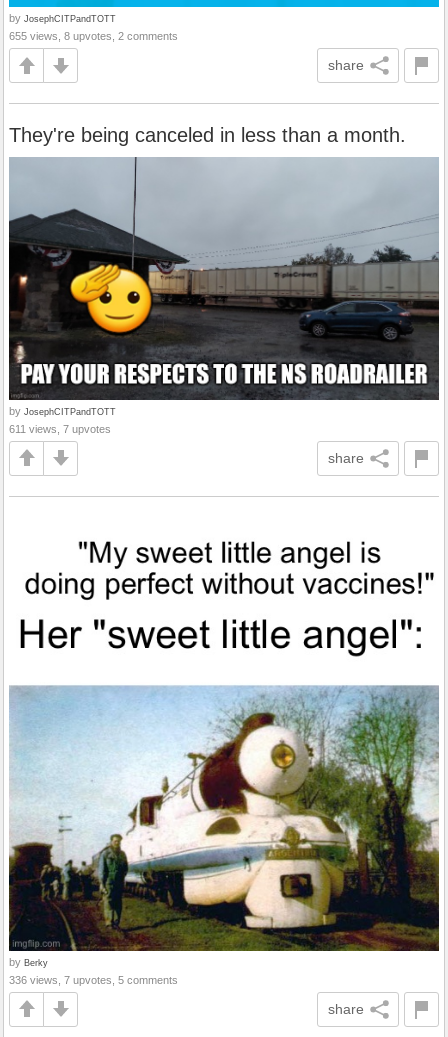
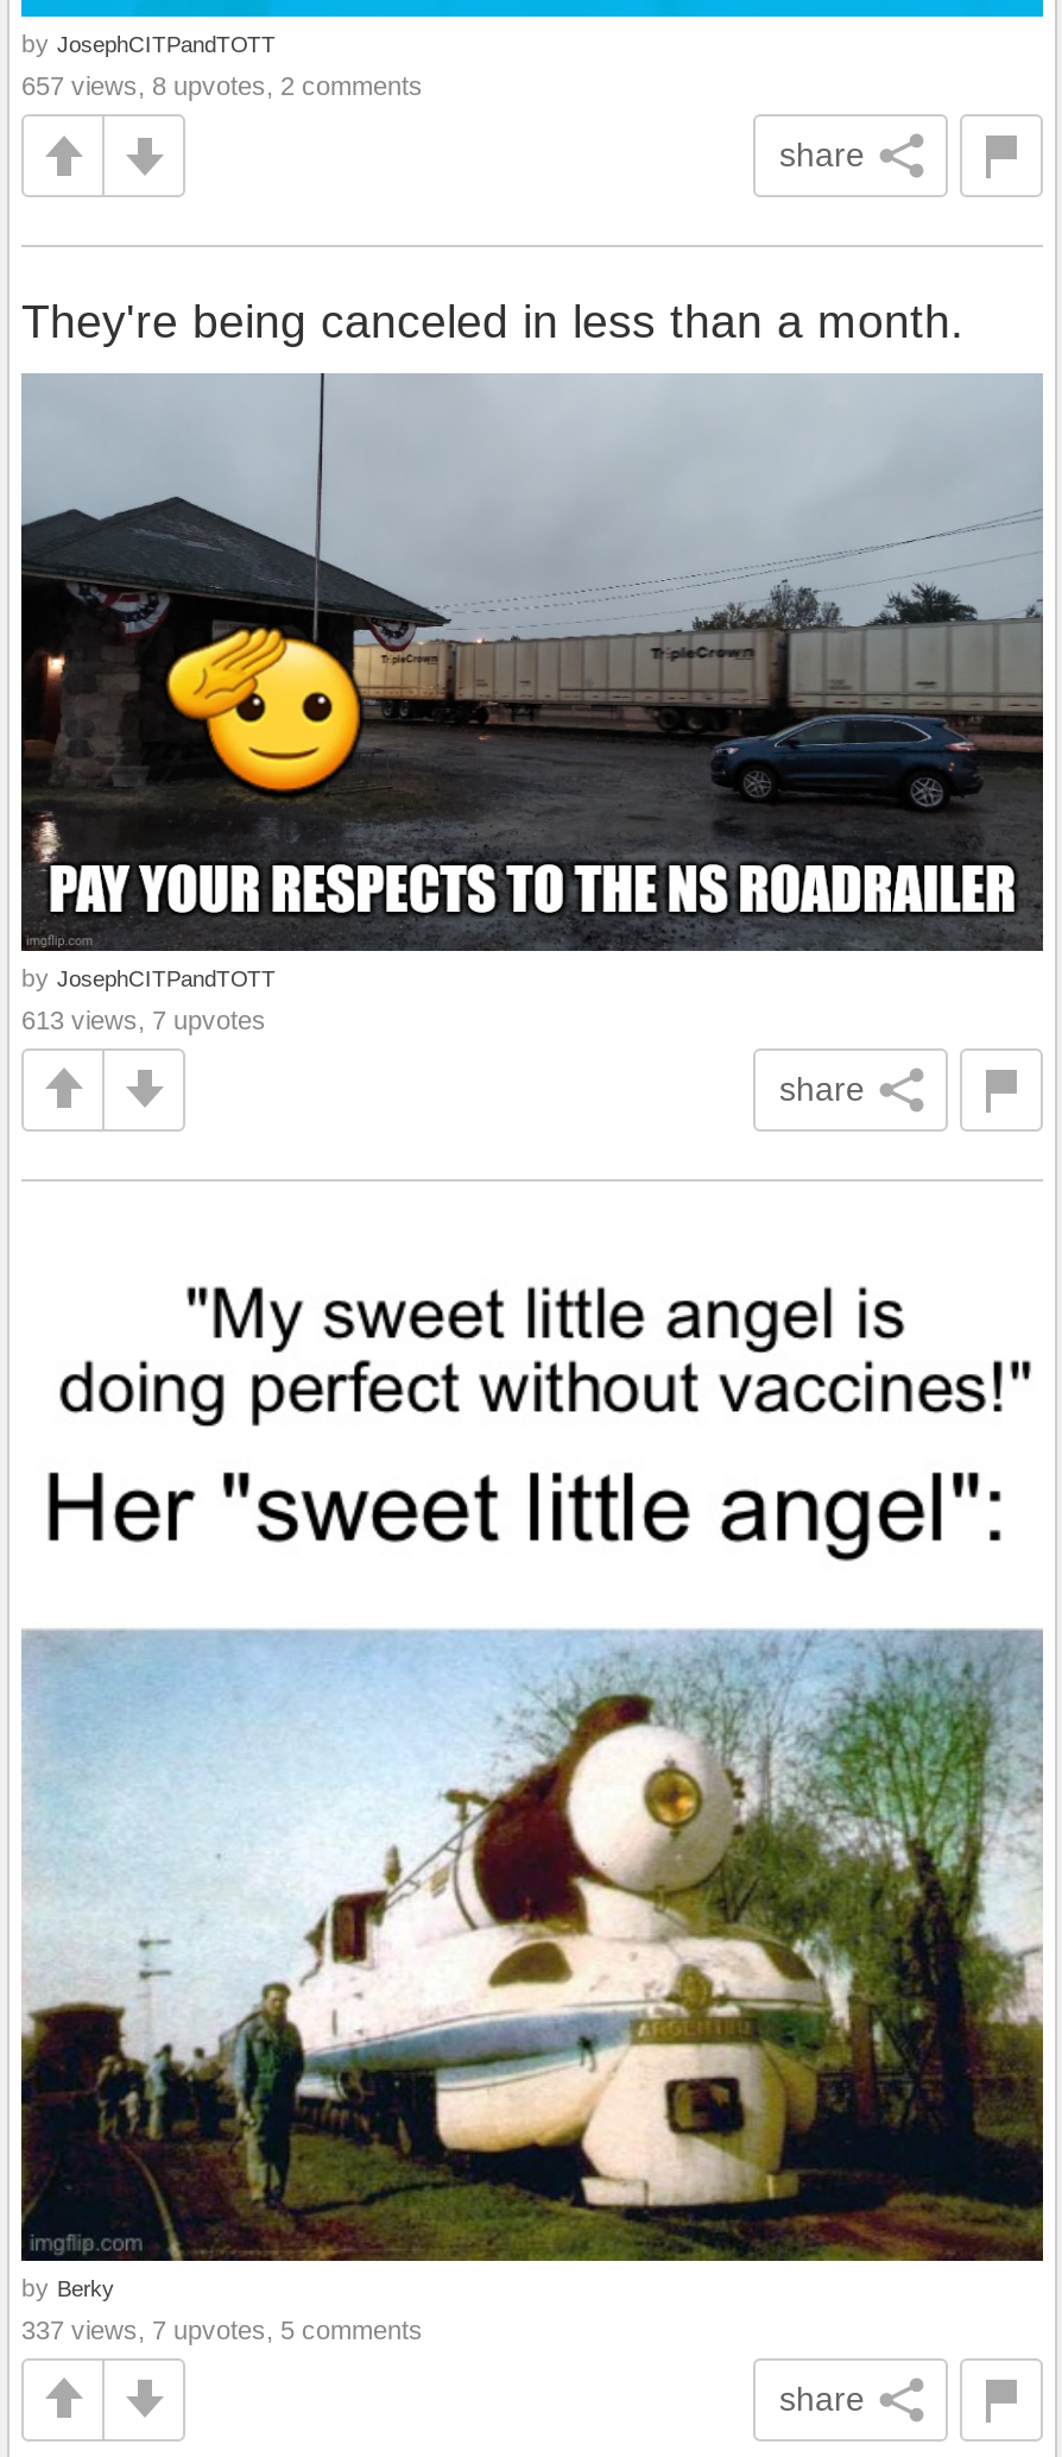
[9,30,178,42] 655 views, 8 upvotes, 2 comments -> [21,72,423,100] 657 views, 8 upvotes, 2 comments
[9,423,111,435] 611 views, 7 upvotes -> [21,1005,266,1033] 613 views, 7 upvotes
[9,973,178,985] 336 views, 7 upvotes, 5 comments -> [21,2314,423,2343] 337 views, 7 upvotes, 5 comments

